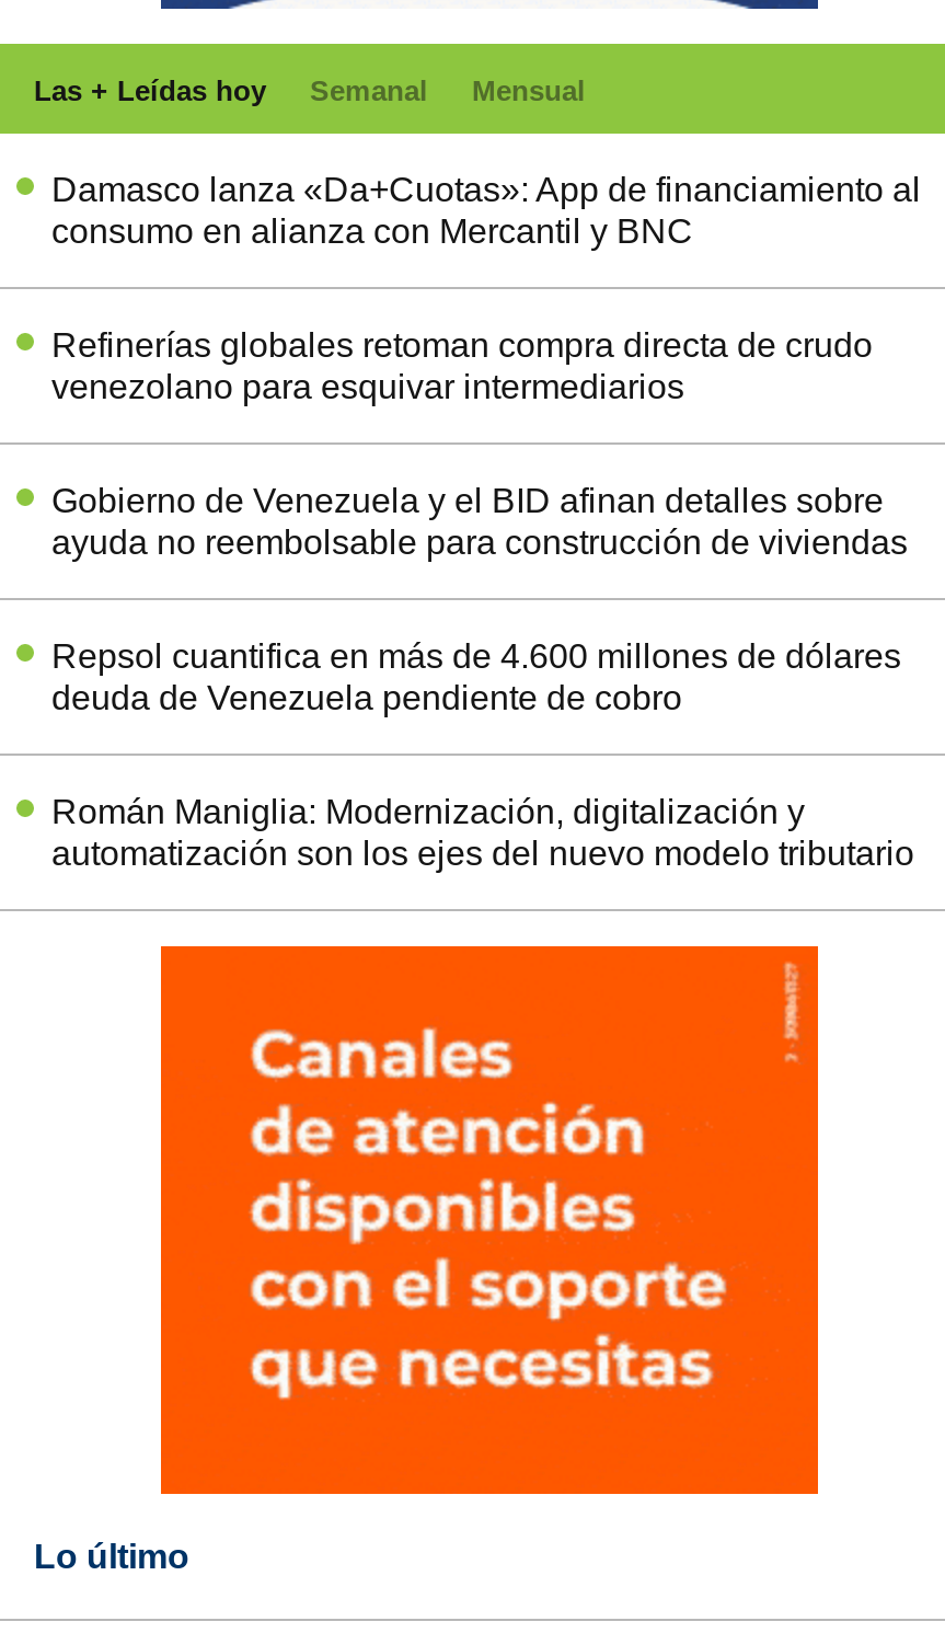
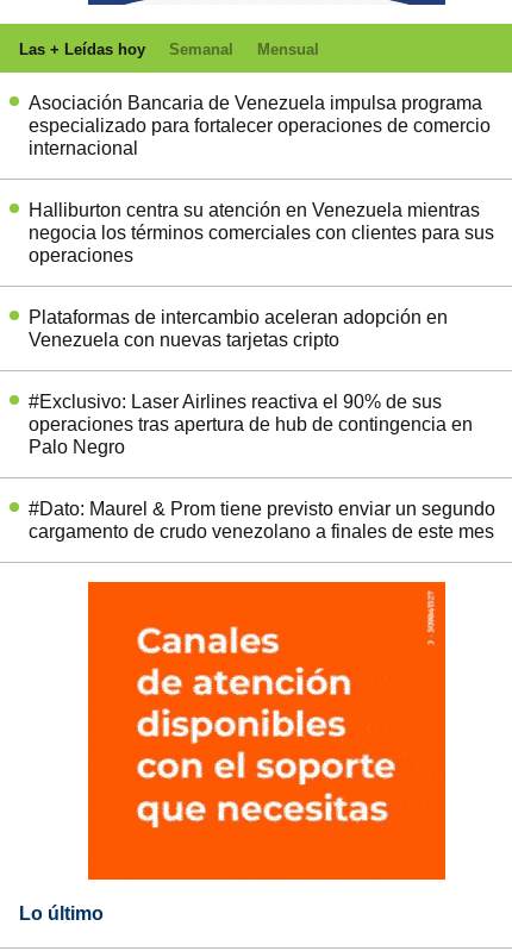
[51,171,921,249] Damasco lanza «Da+Cuotas»: App de financiamiento al | consumo en alianza con Mercantil y BNC -> [29,93,491,158] Asociación Bancaria de Venezuela impulsa programa | especializado para fortalecer operaciones de comercio | internacional
[51,326,873,405] Refinerías globales retoman compra directa de crudo | venezolano para esquivar intermediarios -> [29,200,494,265] Halliburton centra su atención en Venezuela mientras | negocia los términos comerciales con clientes para sus | operaciones
[51,482,908,561] Gobierno de Venezuela y el BID afinan detalles sobre | ayuda no reembolsable para construcción de viviendas -> [29,307,448,350] Plataformas de intercambio aceleran adopción en | Venezuela con nuevas tarjetas cripto
[51,637,901,716] Repsol cuantifica en más de 4.600 millones de dólares | deuda de Venezuela pendiente de cobro -> [29,391,473,457] #Exclusivo: Laser Airlines reactiva el 90% de sus | operaciones tras apertura de hub de contingencia en | Palo Negro
[51,793,914,872] Román Maniglia: Modernización, digitalización y | automatización son los ejes del nuevo modelo tributario -> [29,499,495,541] #Dato: Maurel & Prom tiene previsto enviar un segundo | cargamento de crudo venezolano a finales de este mes

